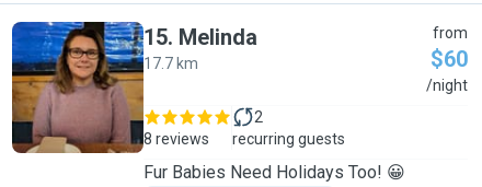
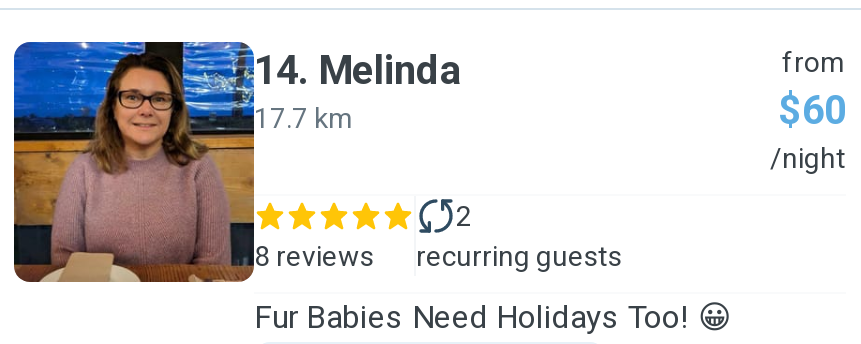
[144,24,257,50] 15. Melinda -> [254,46,462,94] 14. Melinda

